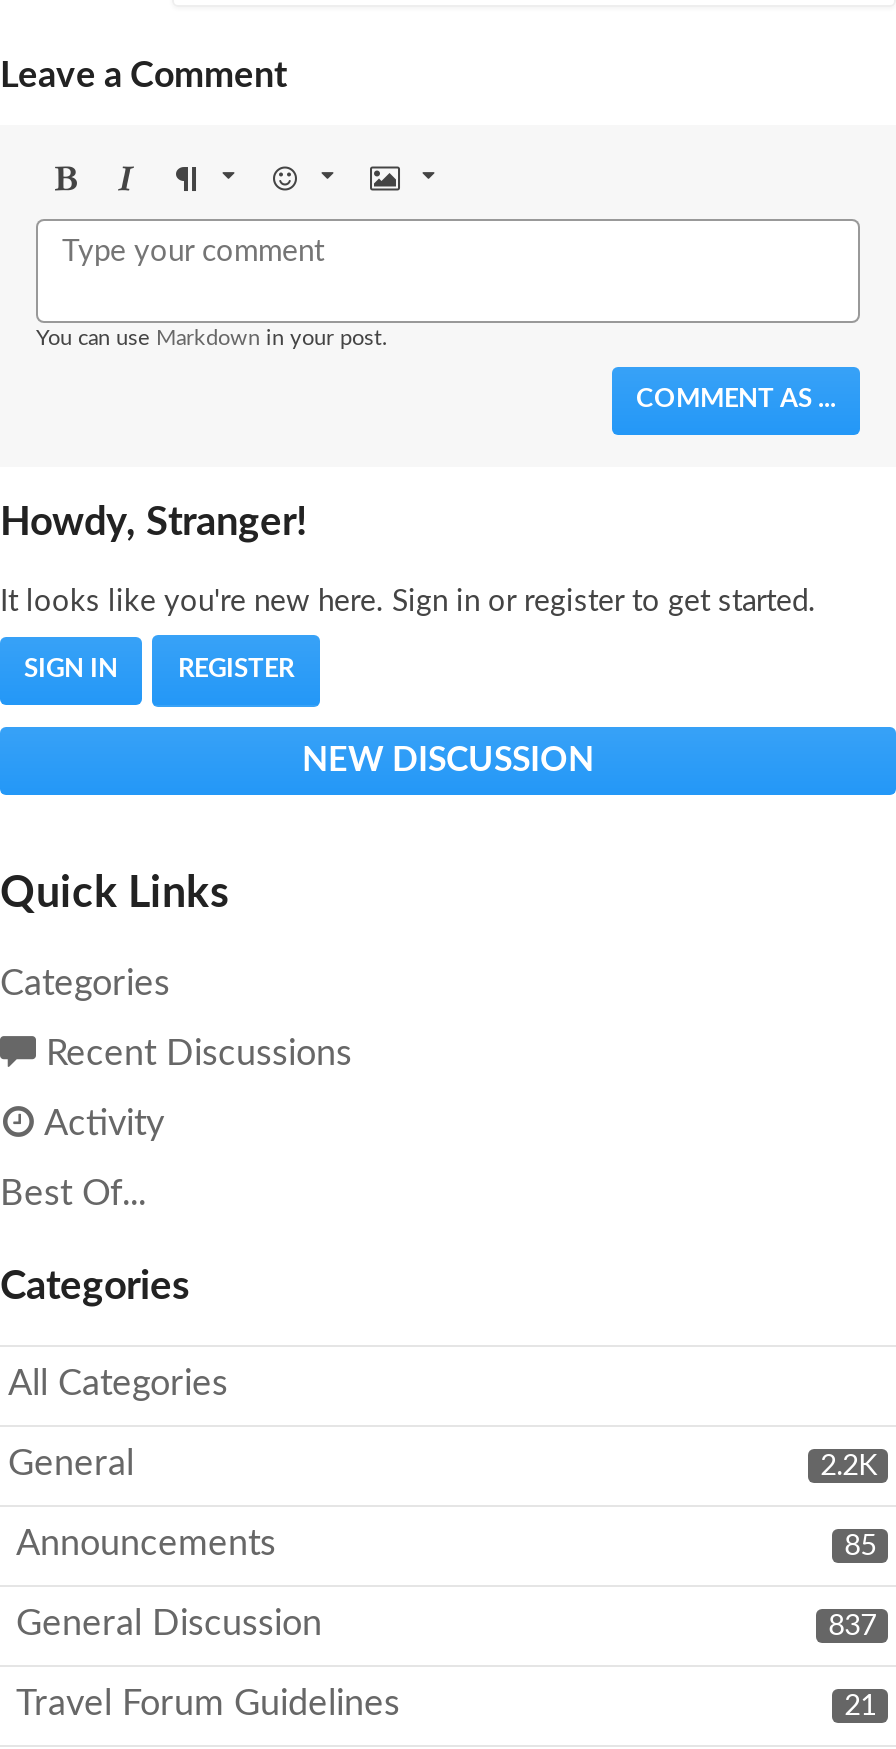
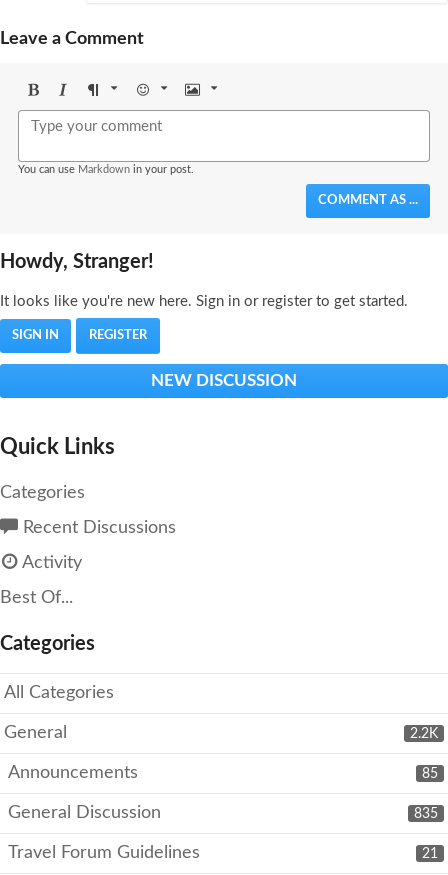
[828,1611,876,1641] 837 -> [414,806,438,821] 835

